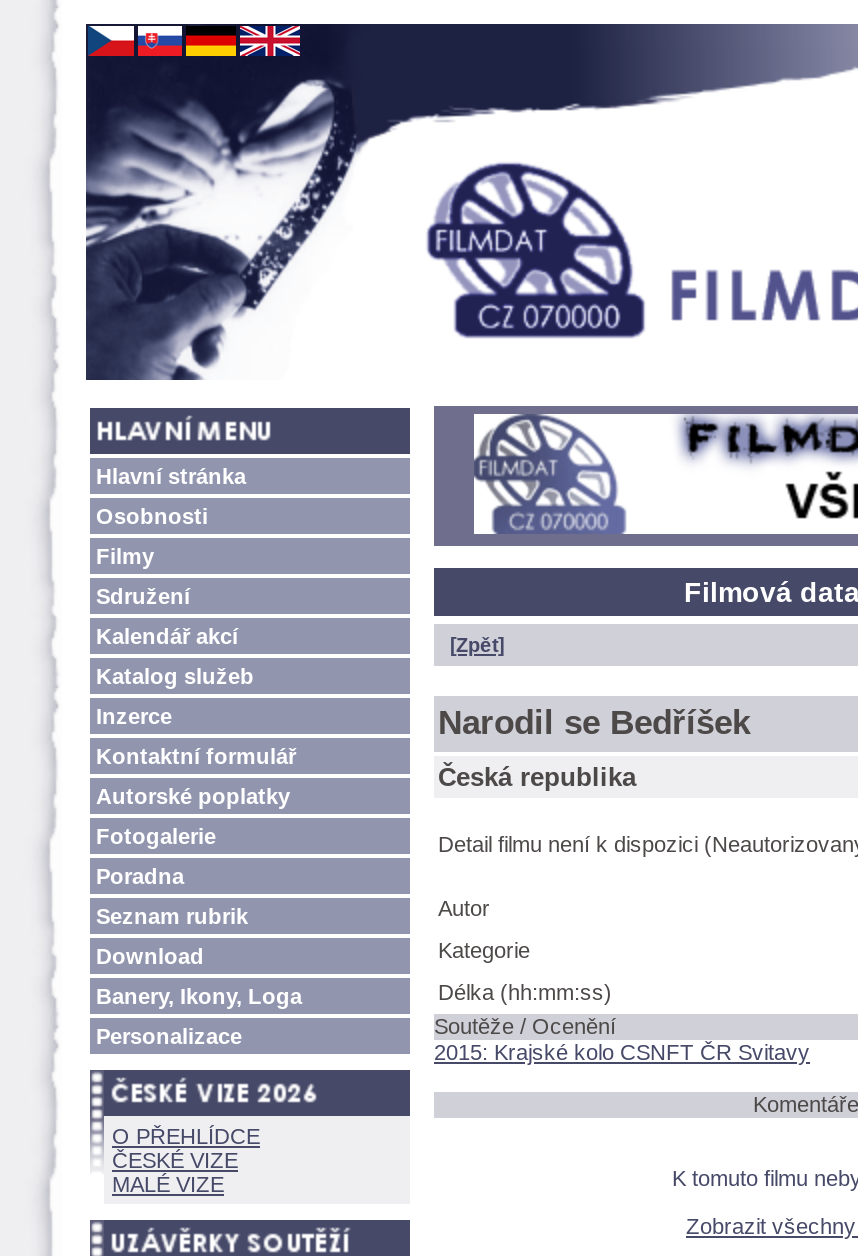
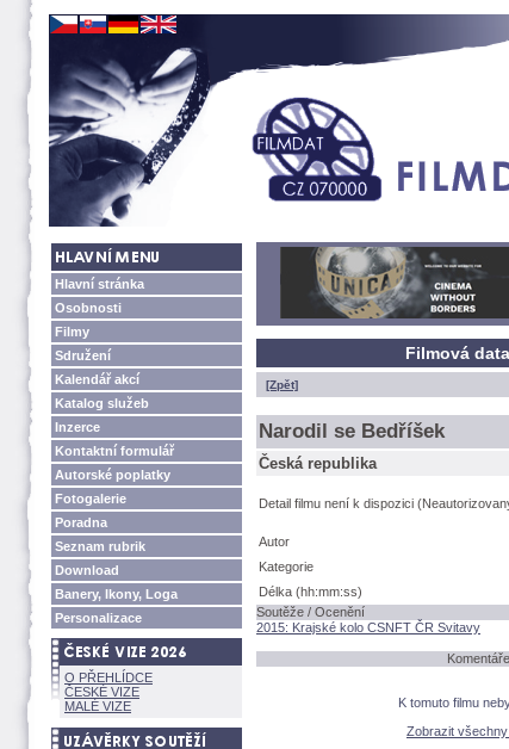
[472,412,852,536] [image] -> [279,246,505,320] [image]

